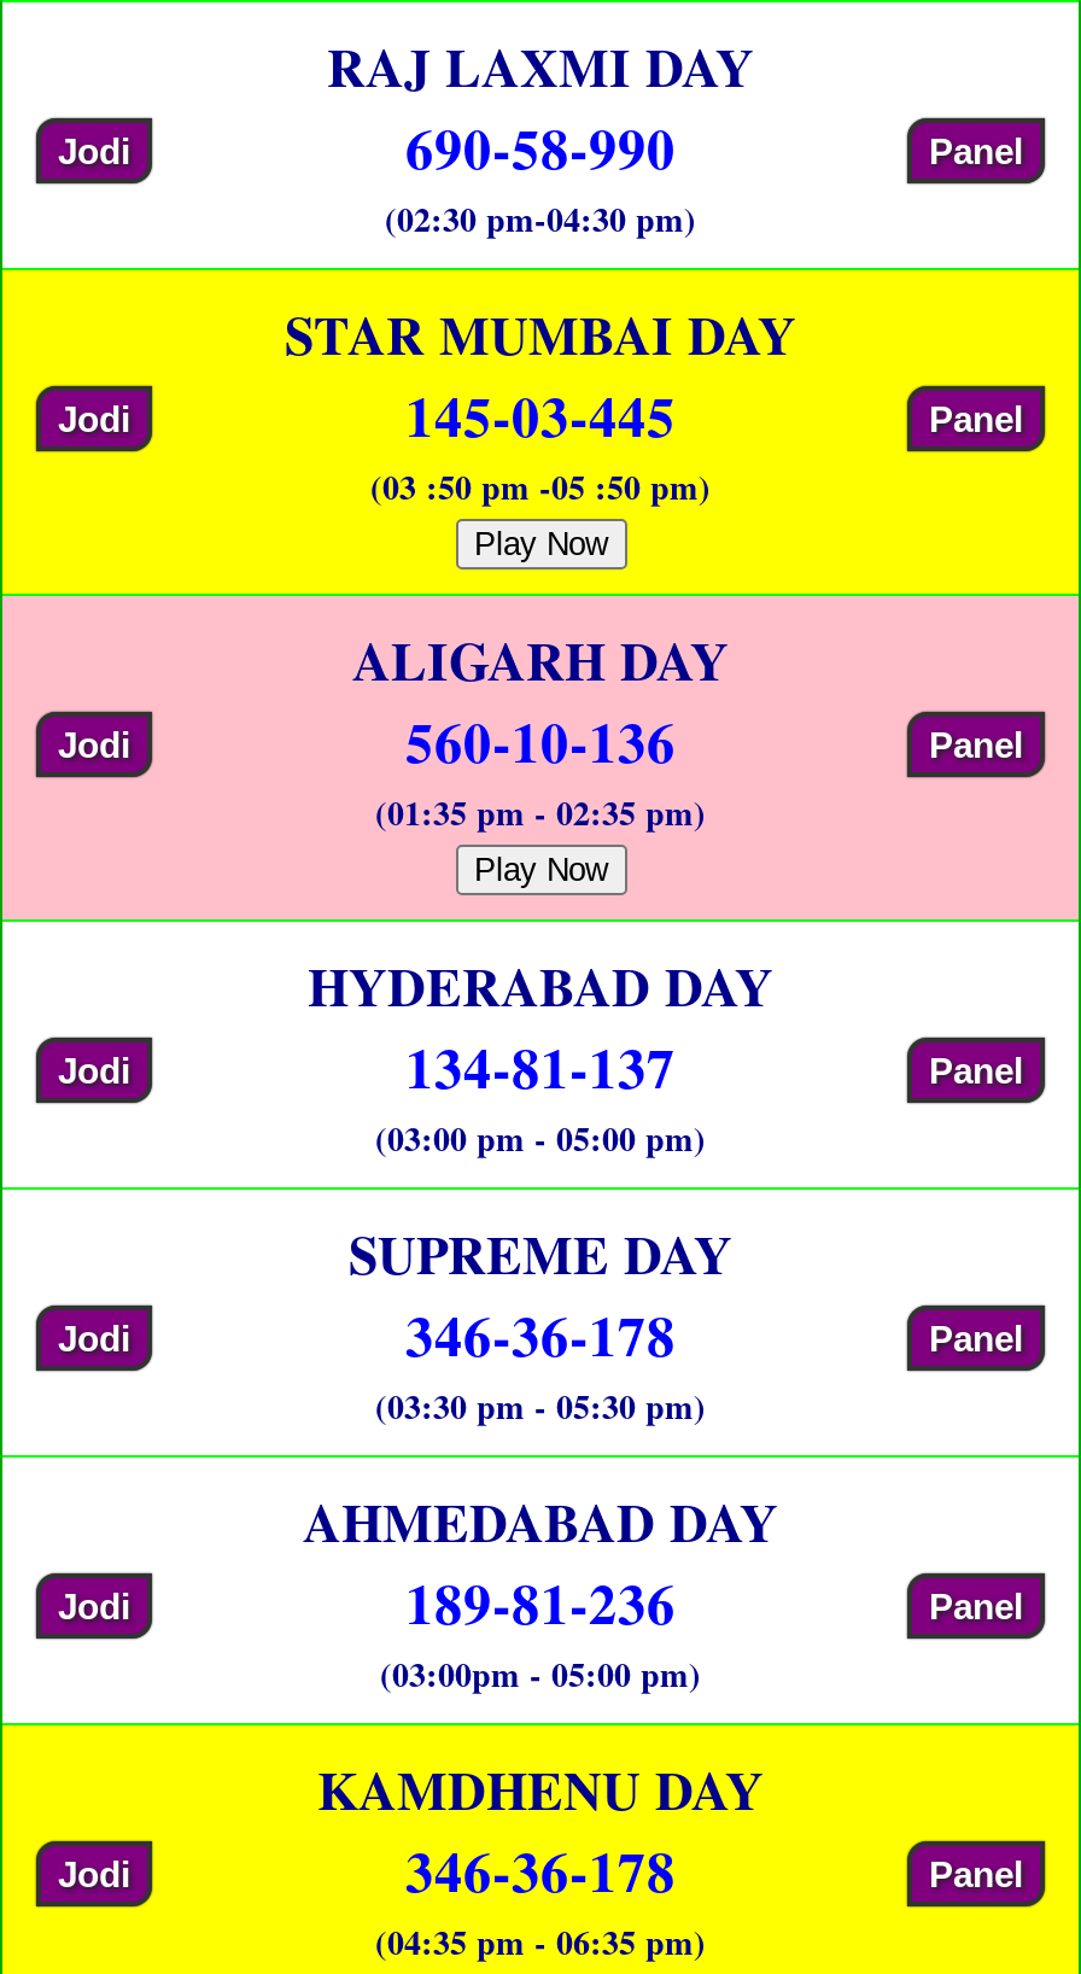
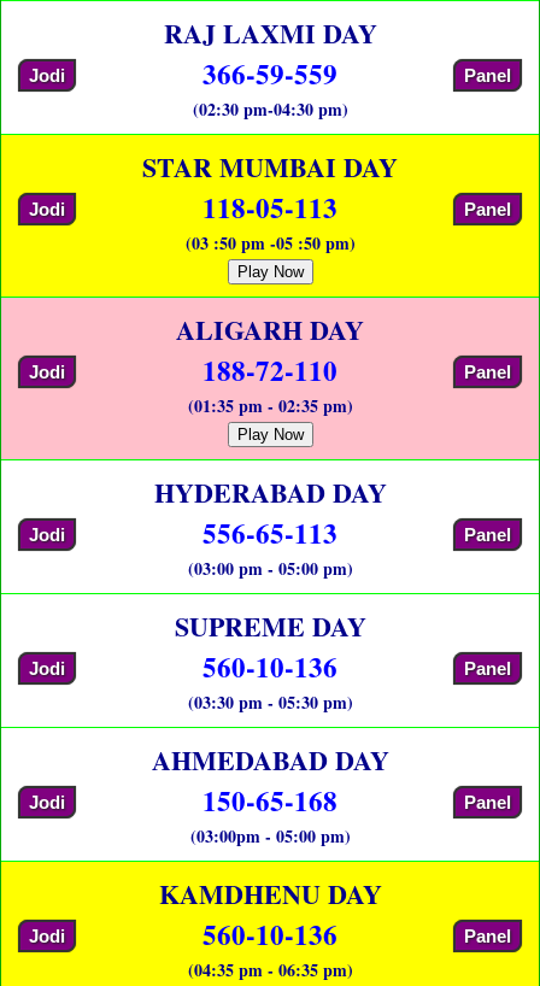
[405,106,676,188] 690-58-990 -> [202,53,337,94] 366-59-559
[405,374,676,456] 145-03-445 -> [202,187,337,228] 118-05-113
[405,699,676,781] 560-10-136 -> [202,349,337,390] 188-72-110
[405,1025,676,1107] 134-81-137 -> [202,512,337,553] 556-65-113
[405,1293,676,1375] 346-36-178 -> [202,646,337,687] 560-10-136
[405,1561,676,1643] 189-81-236 -> [202,780,337,821] 150-65-168
[405,1829,676,1911] 346-36-178 -> [202,913,337,954] 560-10-136

